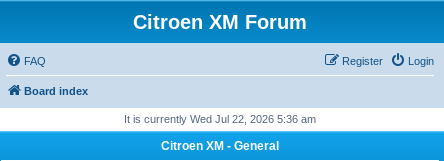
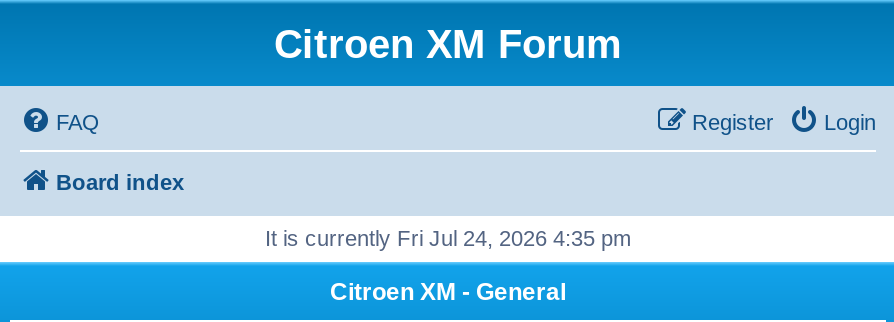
[124,113,316,125] It is currently Wed Jul 22, 2026 5:36 am -> [265,226,631,250] It is currently Fri Jul 24, 2026 4:35 pm

